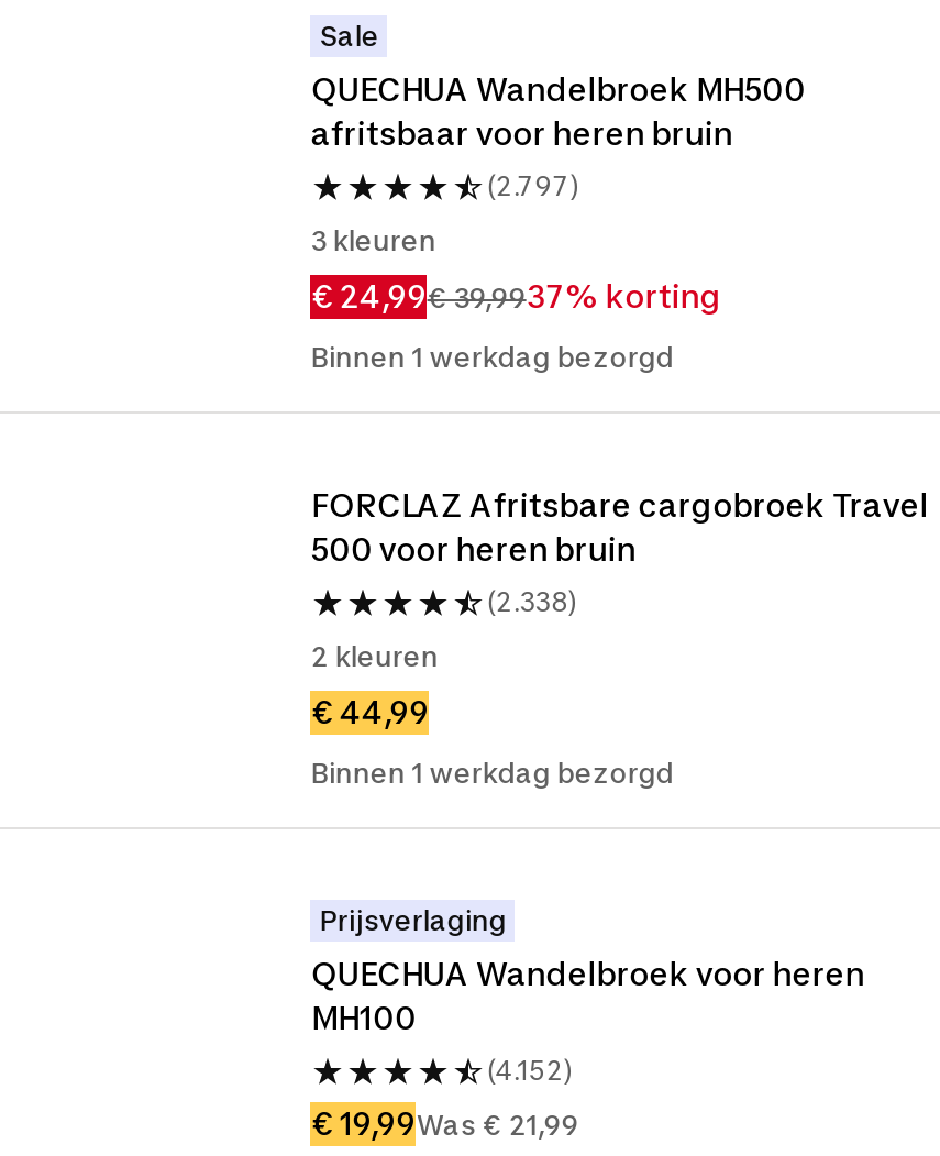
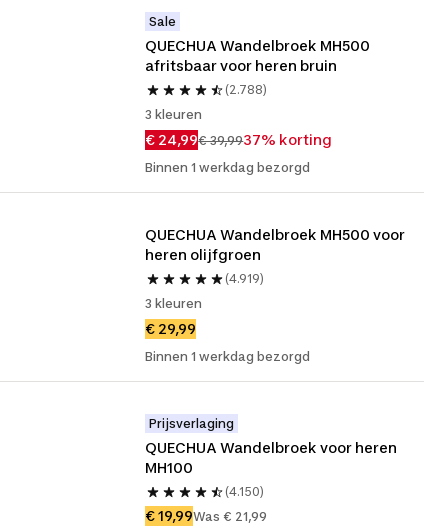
[487,169,579,202] (2.797) -> [225,82,267,97] (2.788)
[311,486,929,568] FORCLAZ Afritsbare cargobroek Travel | 500 voor heren bruin -> [145,226,405,263] QUECHUA Wandelbroek MH500 voor | heren olijfgroen
[487,585,577,618] (2.338) -> [225,271,264,286] (4.919)
[311,640,438,673] 2 kleuren -> [145,296,202,311] 3 kleuren
[311,693,429,730] € 44,99 -> [145,320,196,337] € 29,99
[487,1054,572,1087] (4.152) -> [225,484,264,499] (4.150)

